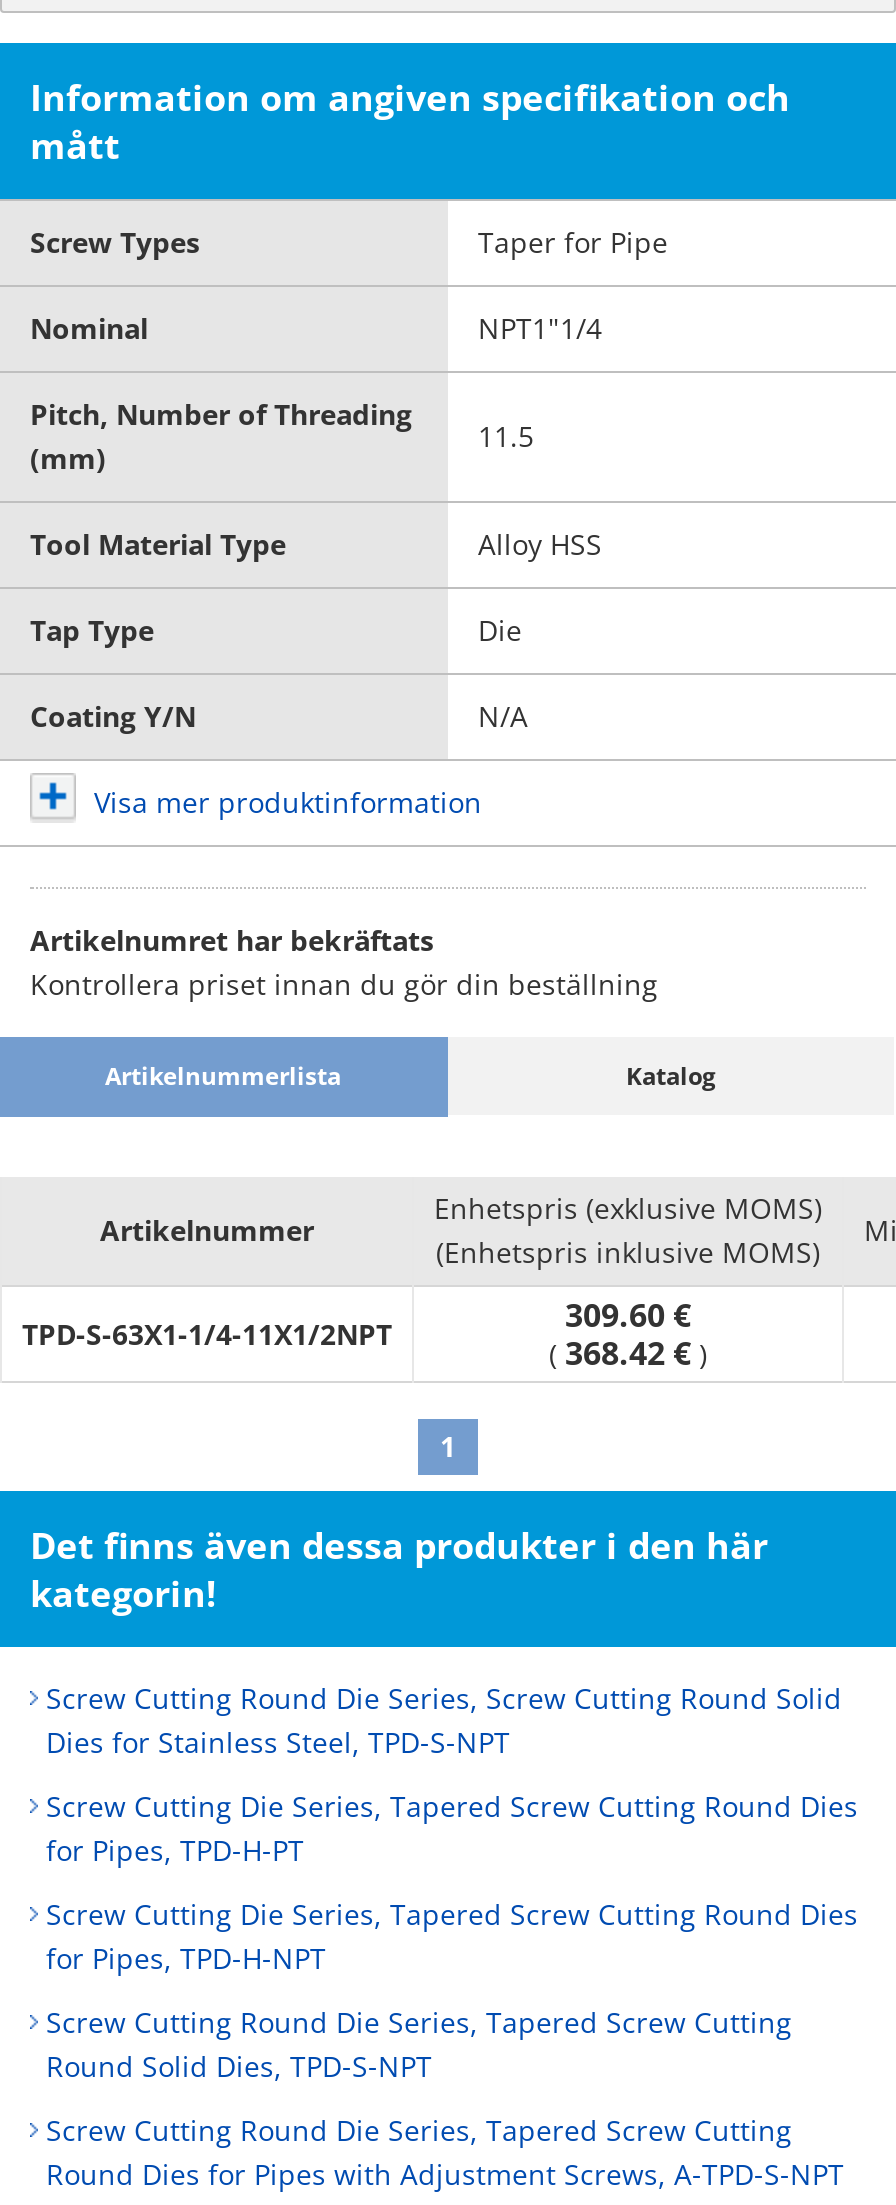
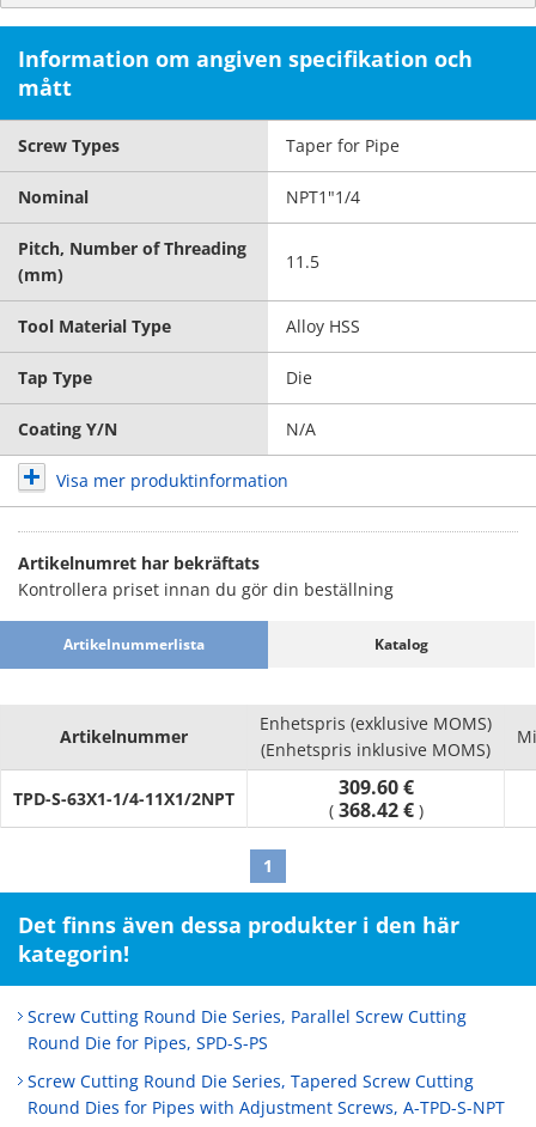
[46,1679,858,2085] Screw Cutting Round Die Series, Screw Cutting Round Solid | Dies for Stainless Steel, TPD-S-NPT | Screw Cutting Die Series, Tapered Screw Cutting Round Dies | for Pipes, TPD-H-PT | Screw Cutting Die Series, Tapered Screw Cutting Round Dies | for Pipes, TPD-H-NPT | Screw Cutting Round Die Series, Tapered Screw Cutting | Round Solid Dies, TPD-S-NPT -> [28,1005,467,1054] Screw Cutting Round Die Series, Parallel Screw Cutting | Round Die for Pipes, SPD-S-PS

